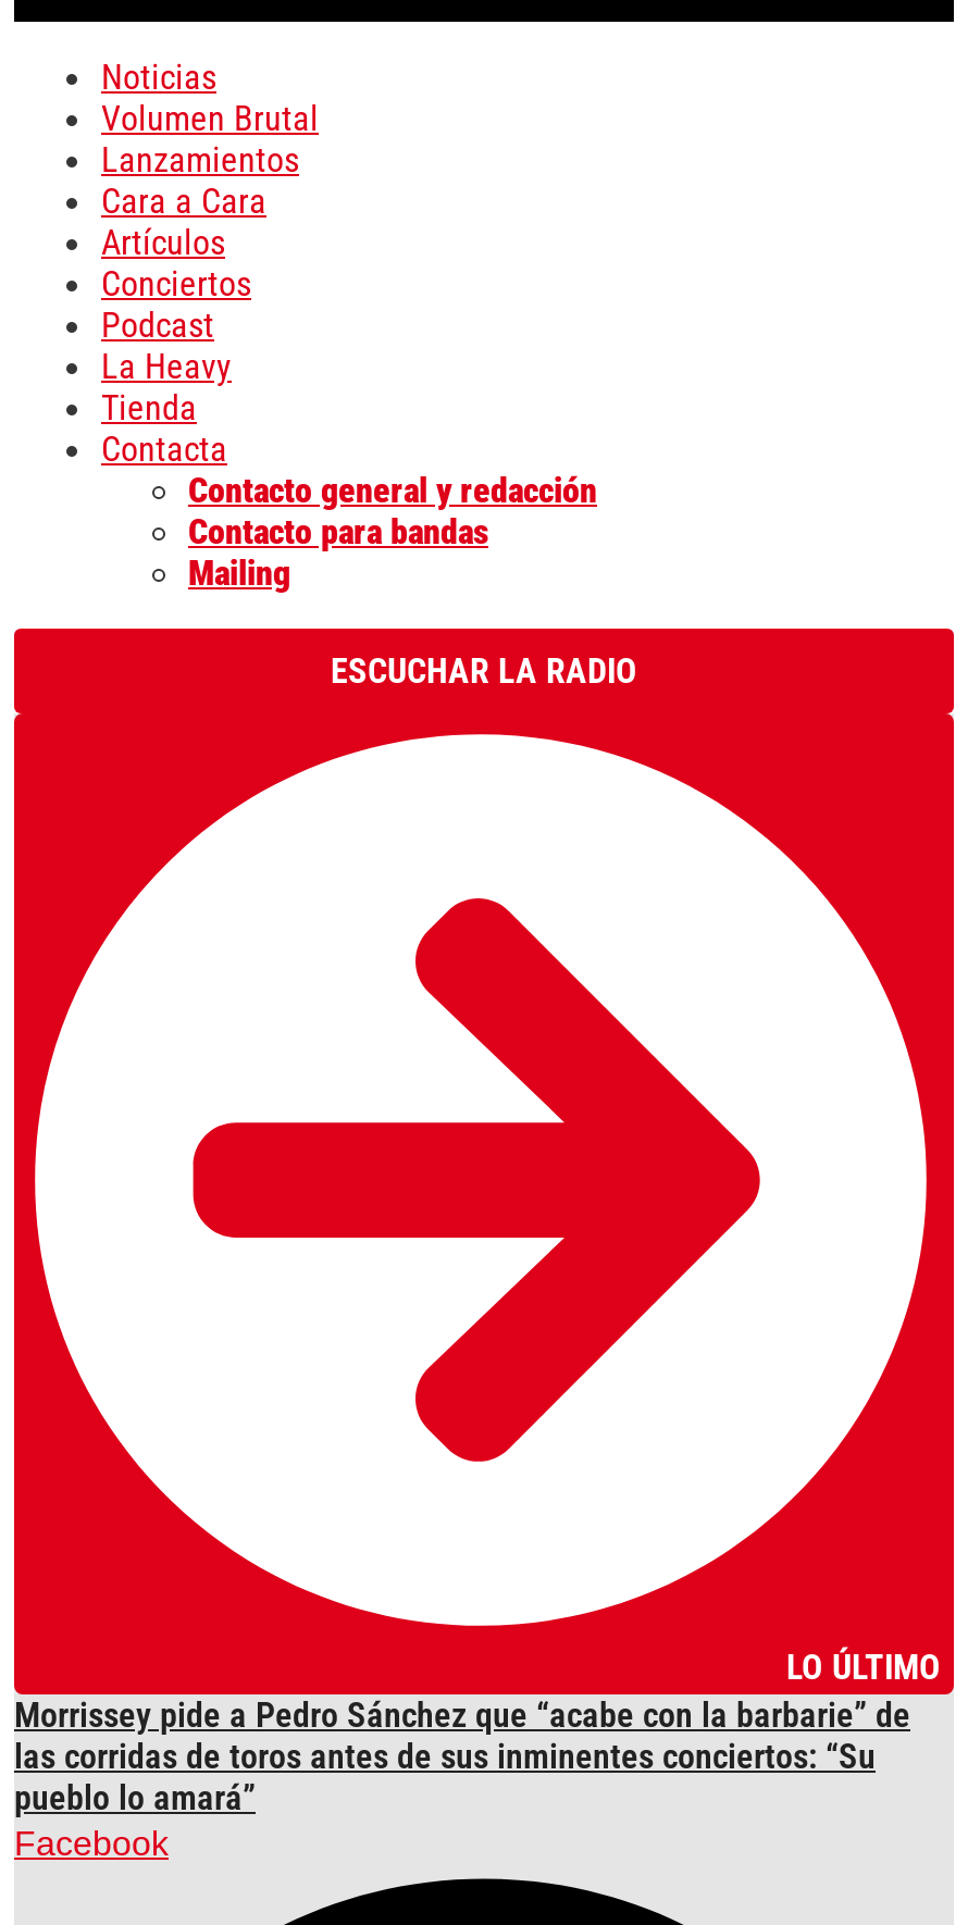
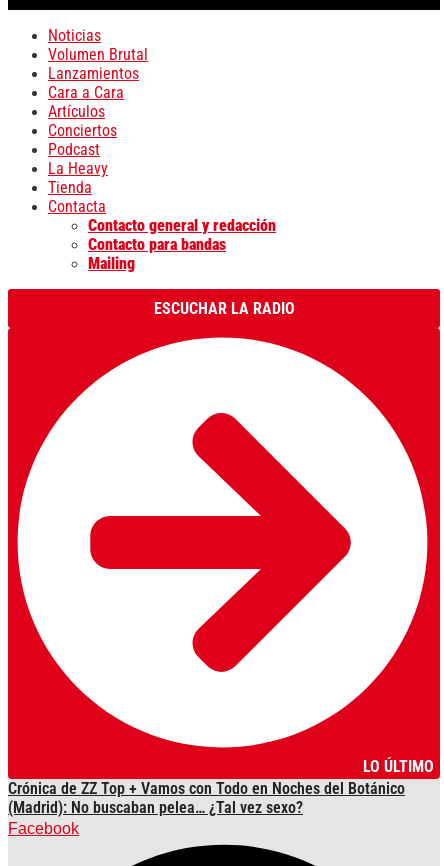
[14,1694,910,1818] Morrissey pide a Pedro Sánchez que “acabe con la barbarie” de | las corridas de toros antes de sus inminentes conciertos: “Su | pueblo lo amará” -> [8,779,405,817] Crónica de ZZ Top + Vamos con Todo en Noches del Botánico | (Madrid): No buscaban pelea… ¿Tal vez sexo?

